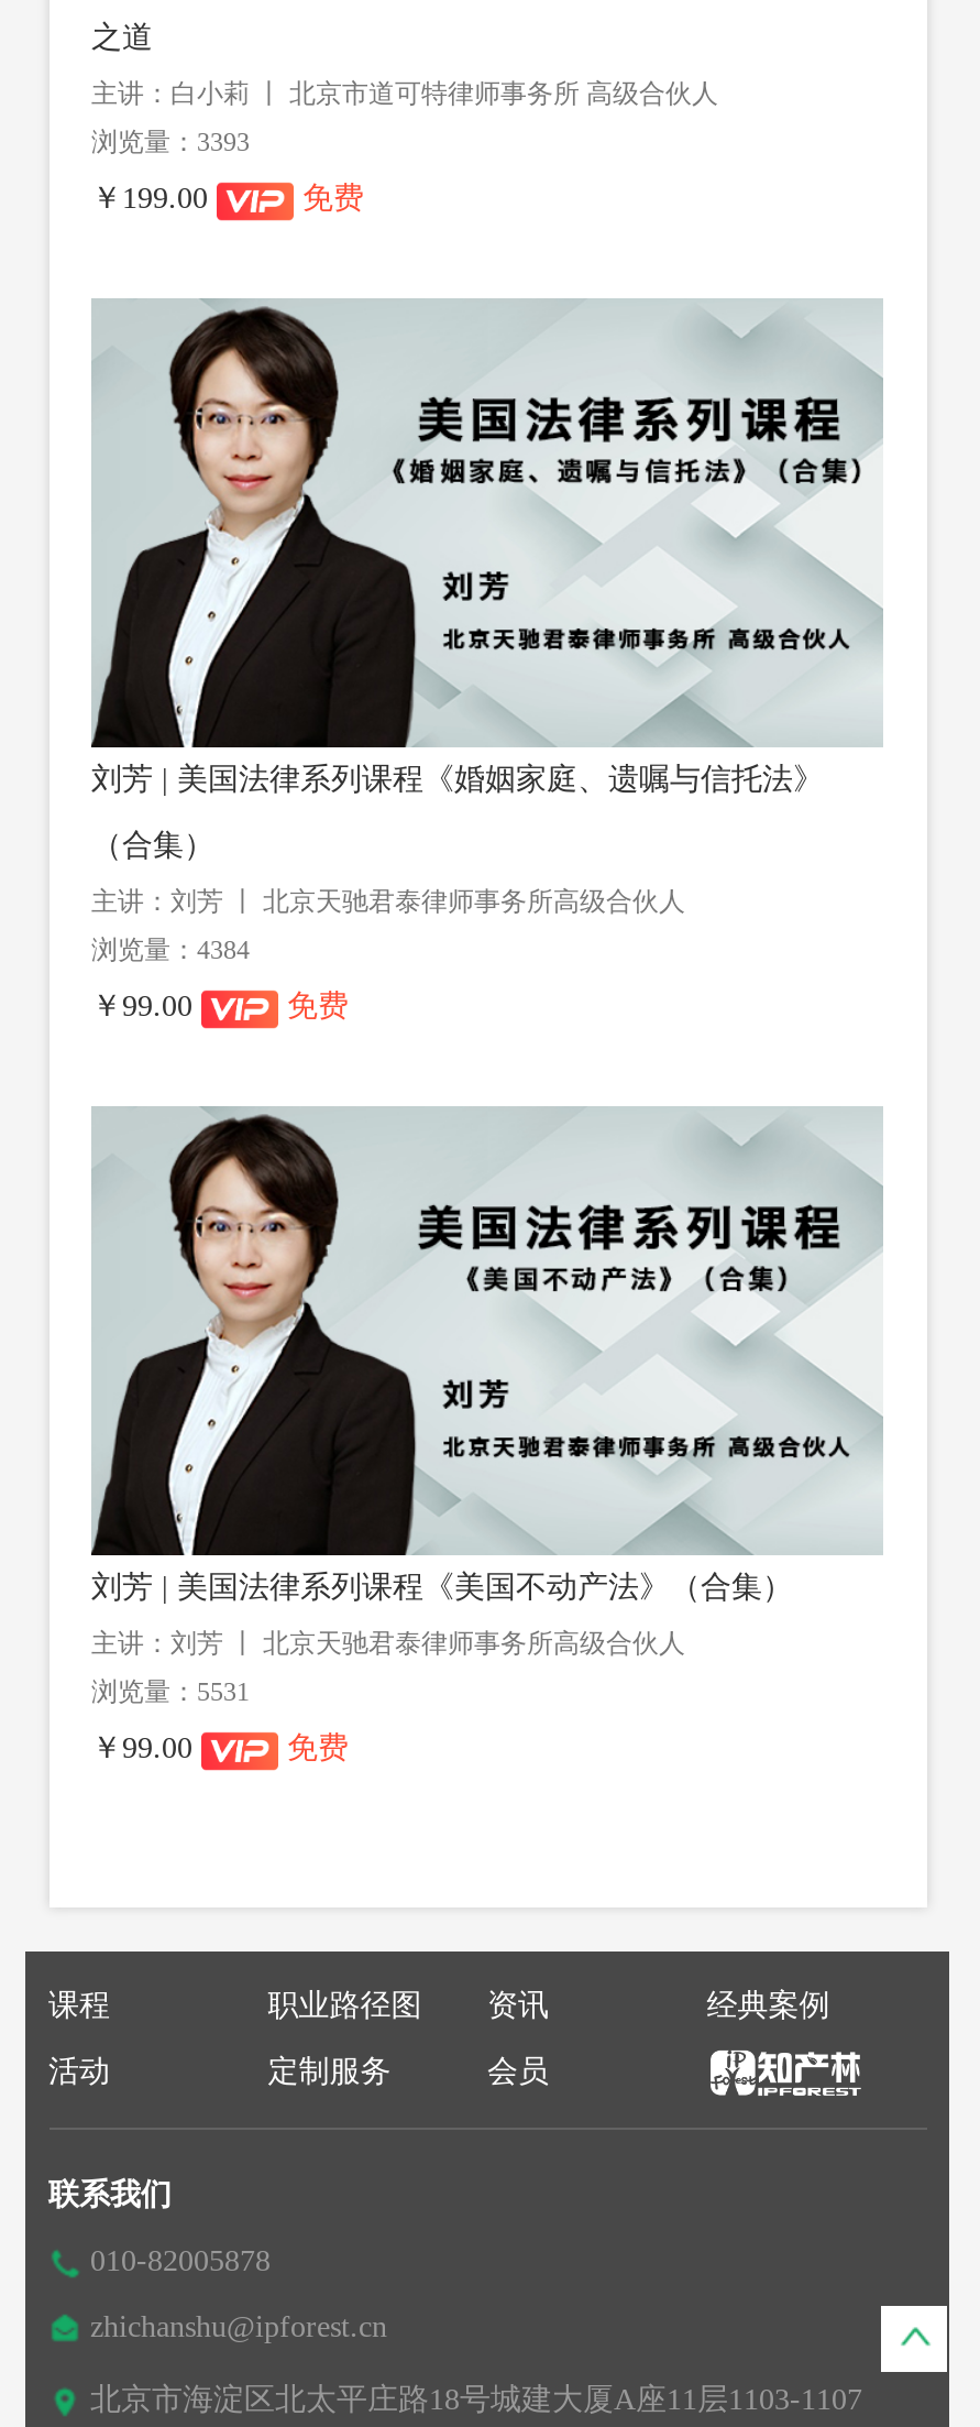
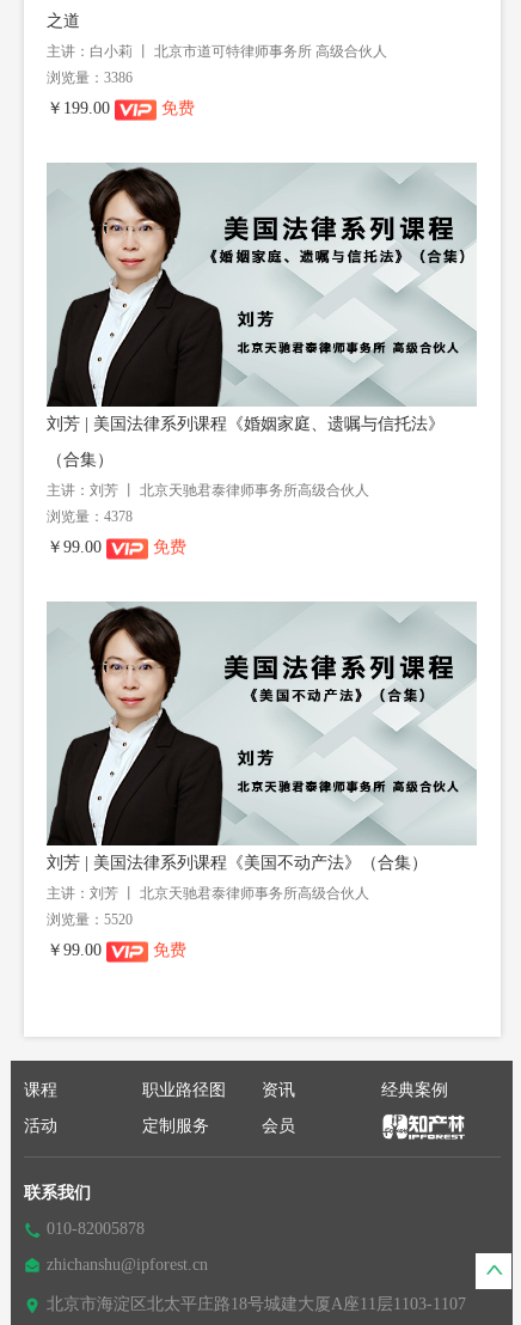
[91,127,250,157] 浏览量：3393 -> [47,69,133,86] 浏览量：3386
[91,935,250,966] 浏览量：4384 -> [47,508,133,525] 浏览量：4378
[91,1677,250,1707] 浏览量：5531 -> [47,911,133,928] 浏览量：5520

